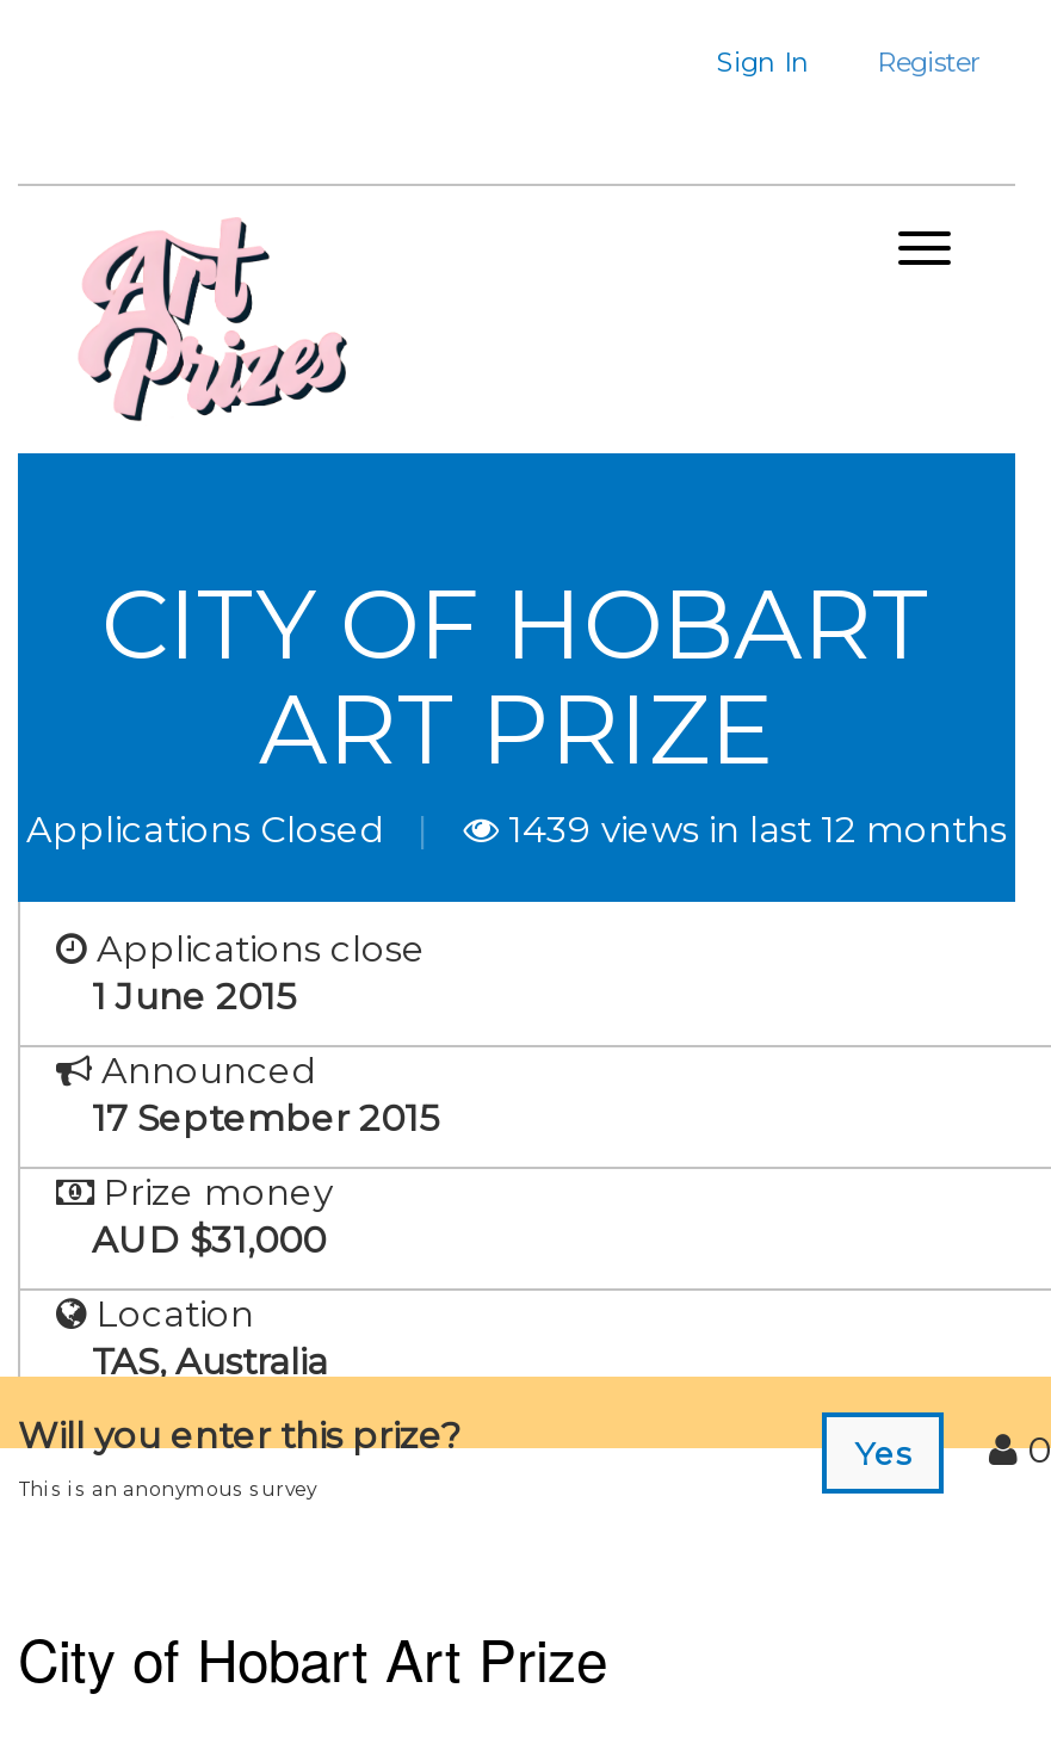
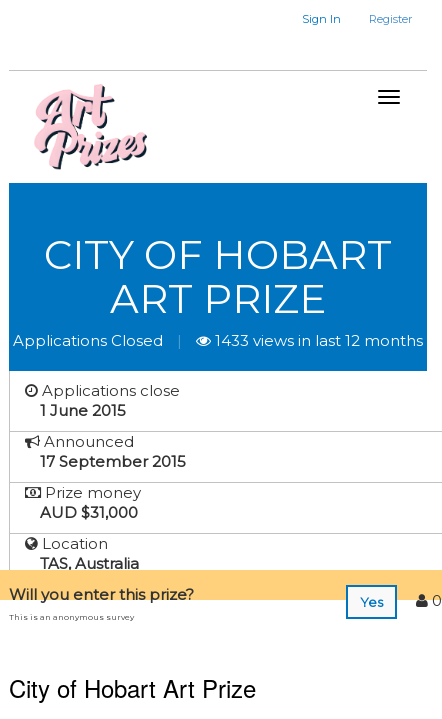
[508,806,1007,852] 1439 views in last 12 months -> [215,331,423,350] 1433 views in last 12 months

